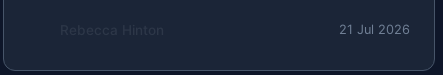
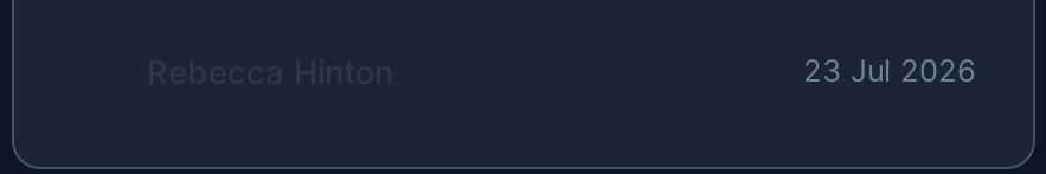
[339,22,410,37] 21 Jul 2026 -> [803,54,976,89] 23 Jul 2026

